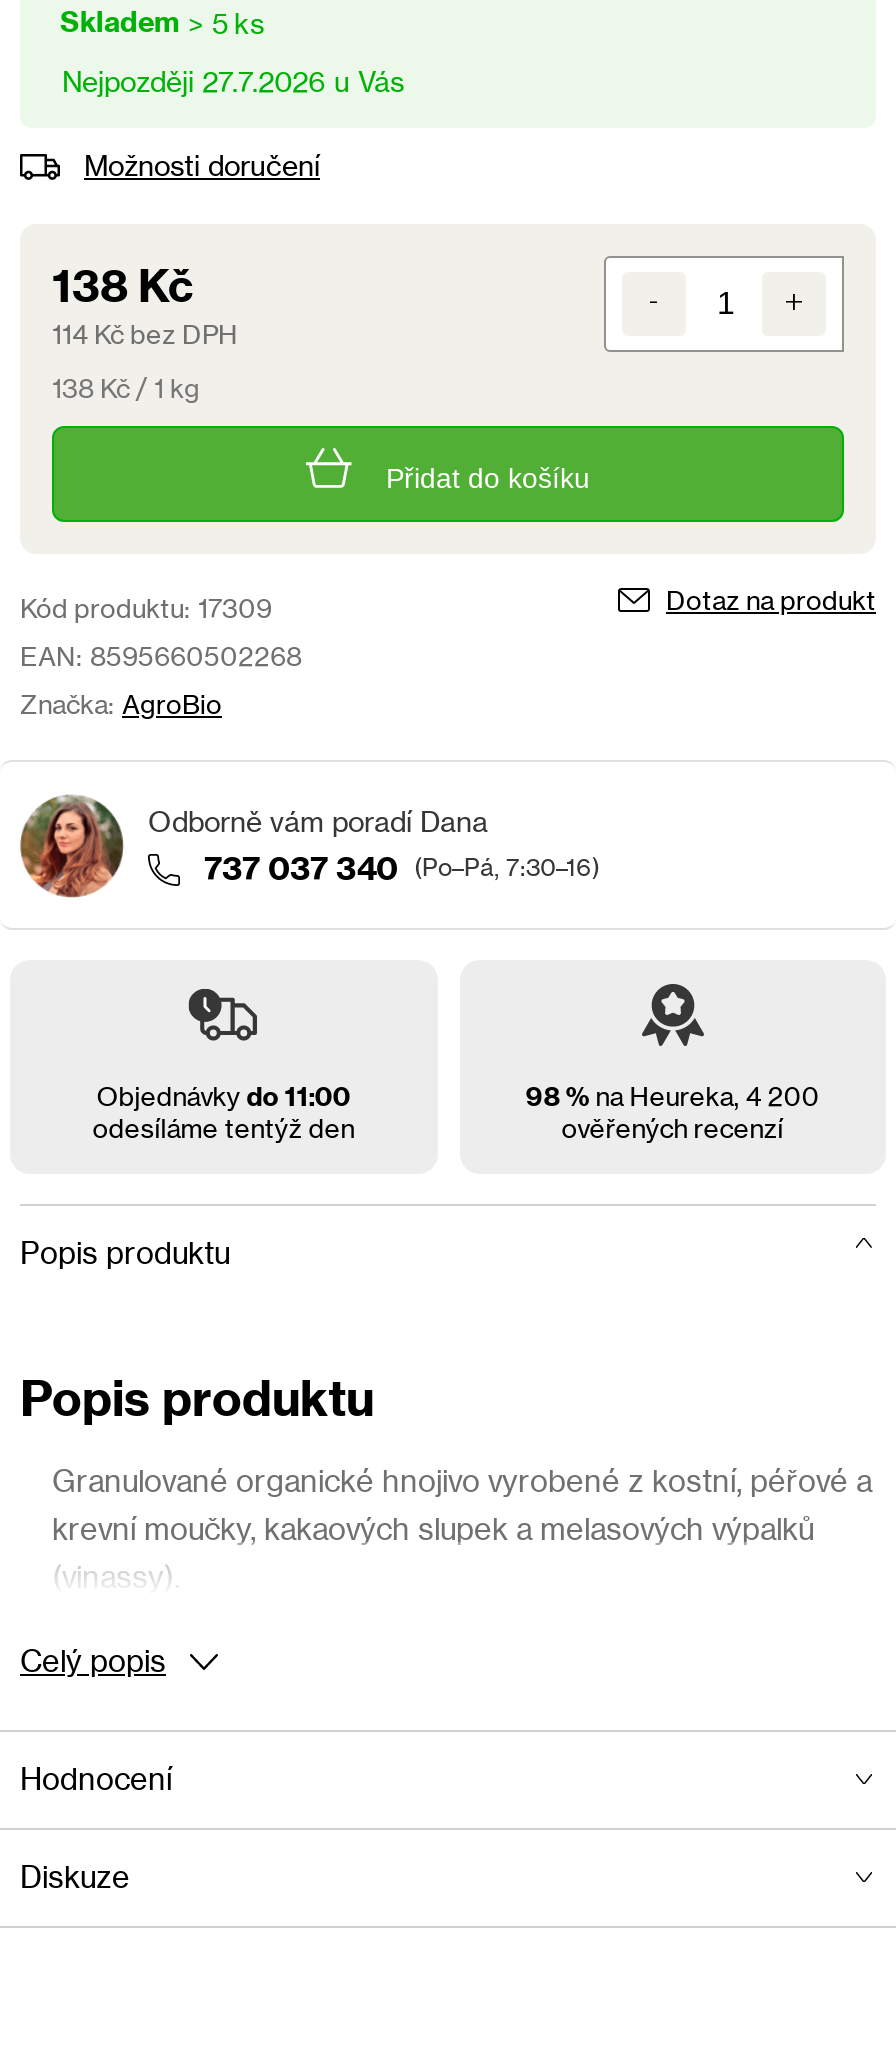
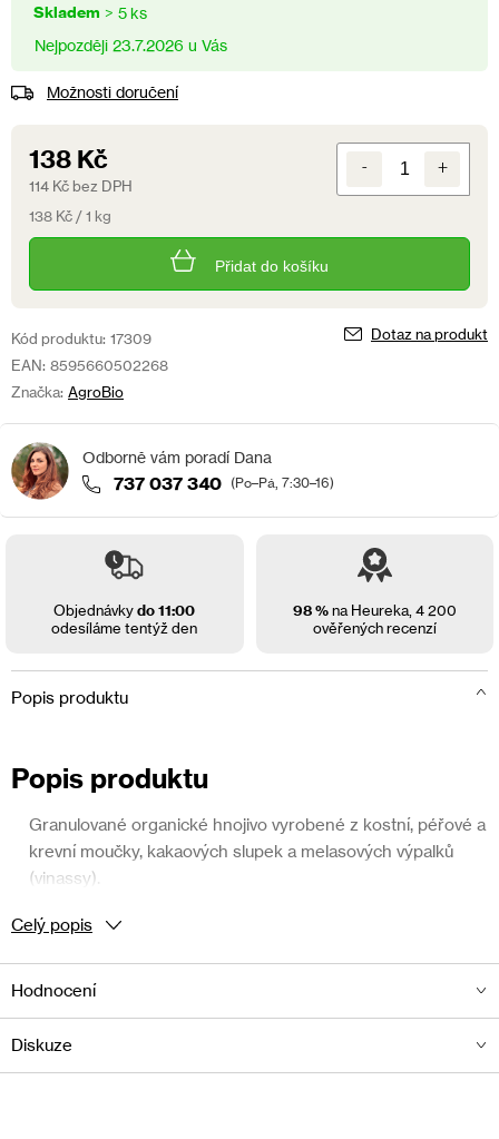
[202,64,334,98] 27.7.2026 -> [112,36,188,55] 23.7.2026

